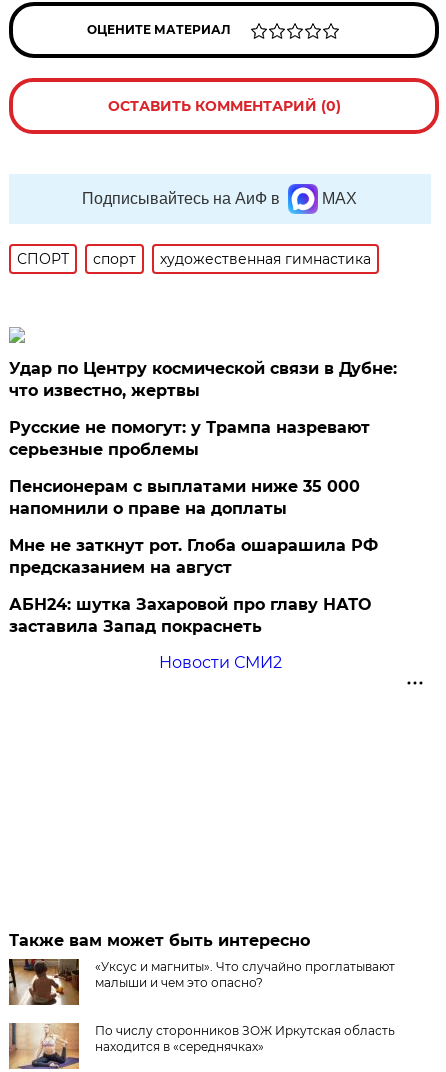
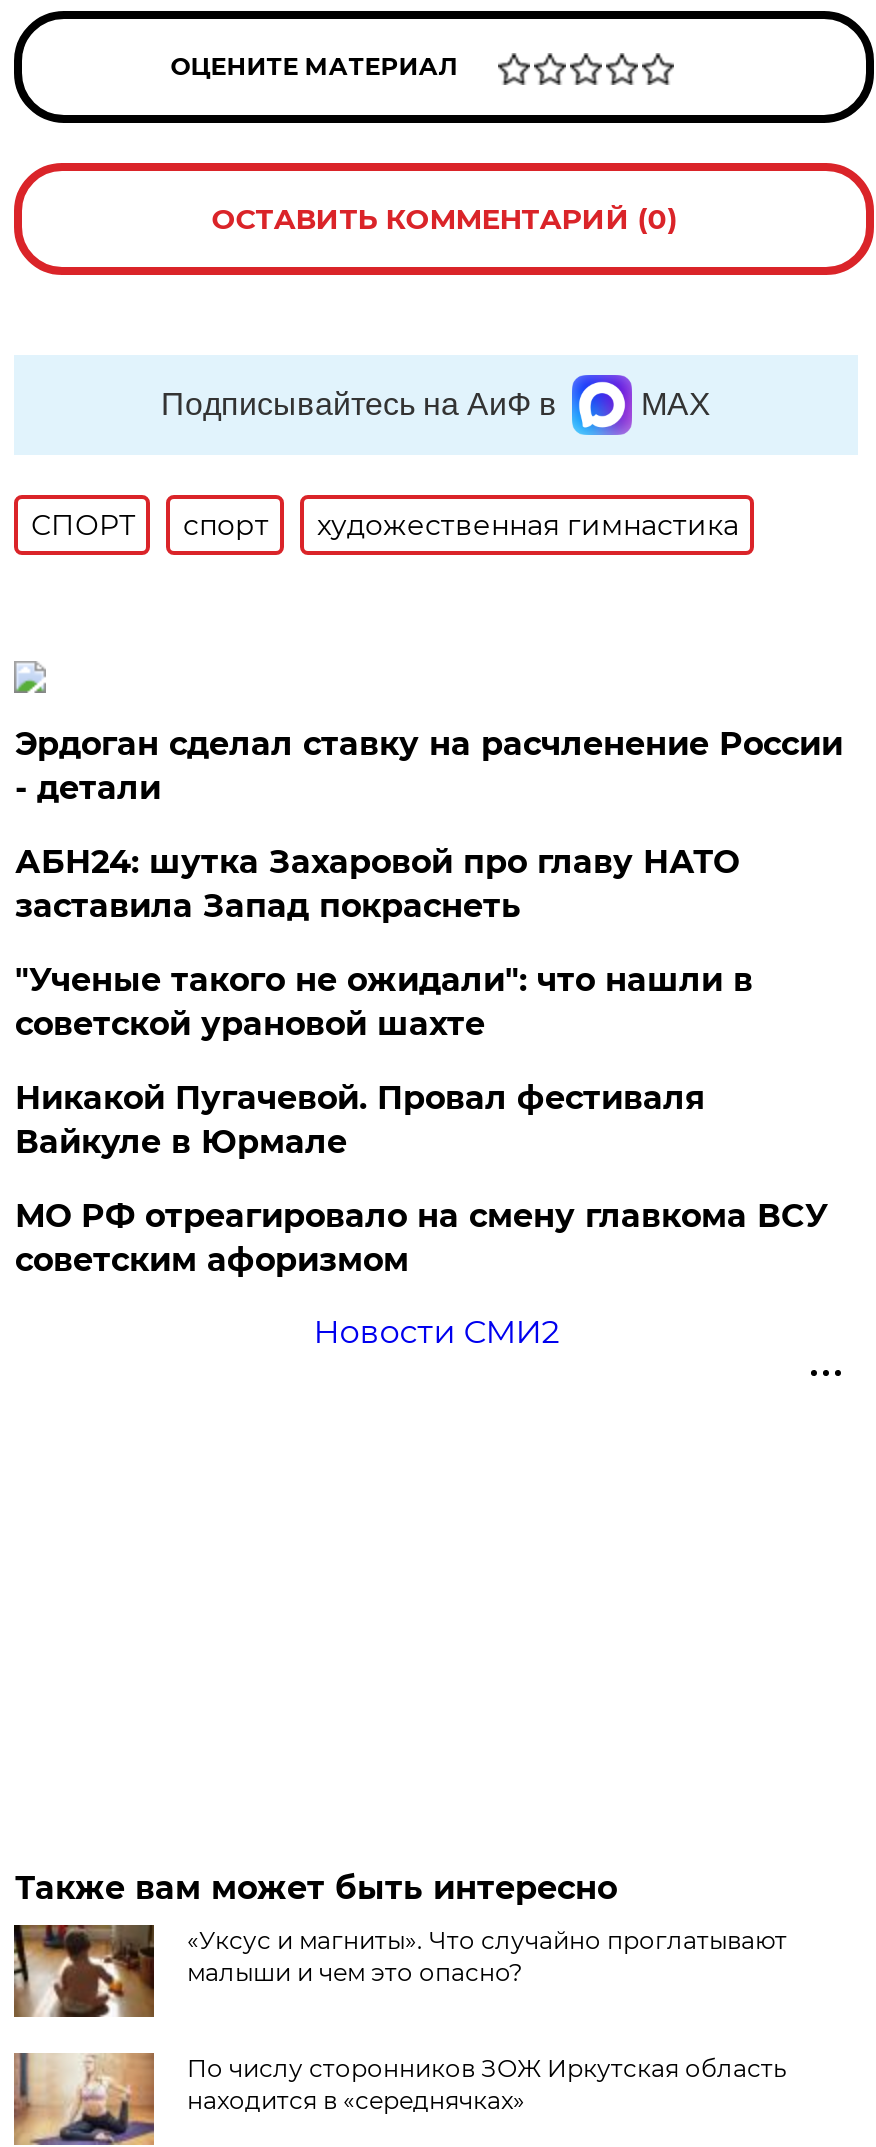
[9,359,397,577] Удар по Центру космической связи в Дубне: | что известно, жертвы | Русские не помогут: у Трампа назревают | серьезные проблемы | Пенсионерам с выплатами ниже 35 000 | напомнили о праве на доплаты | Мне не заткнут рот. Глоба ошарашила РФ | предсказанием на август -> [15,725,843,807] Эрдоган сделал ставку на расчленение России | - детали
moved [9,595,371,636] -> [15,843,739,925]: АБН24: шутка Захаровой про главу НАТО | заставила Запад покраснеть
none -> [15,961,829,1279] "Ученые такого не ожидали": что нашли в | советской урановой шахте | Никакой Пугачевой. Провал фестиваля | Вайкуле в Юрмале | МО РФ отреагировало на смену главкома ВСУ | советским афоризмом

